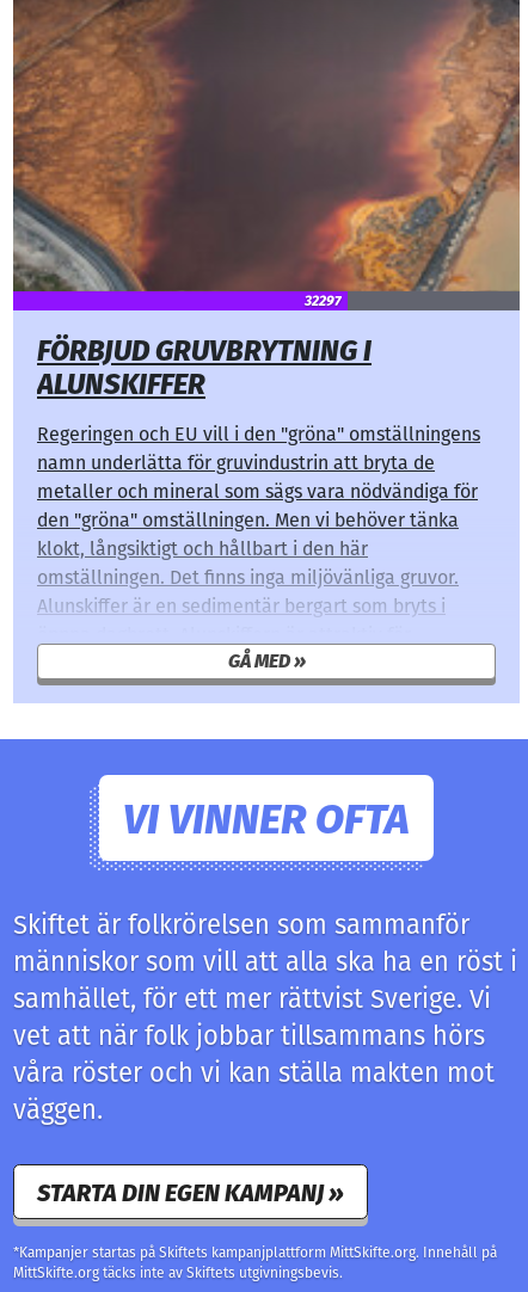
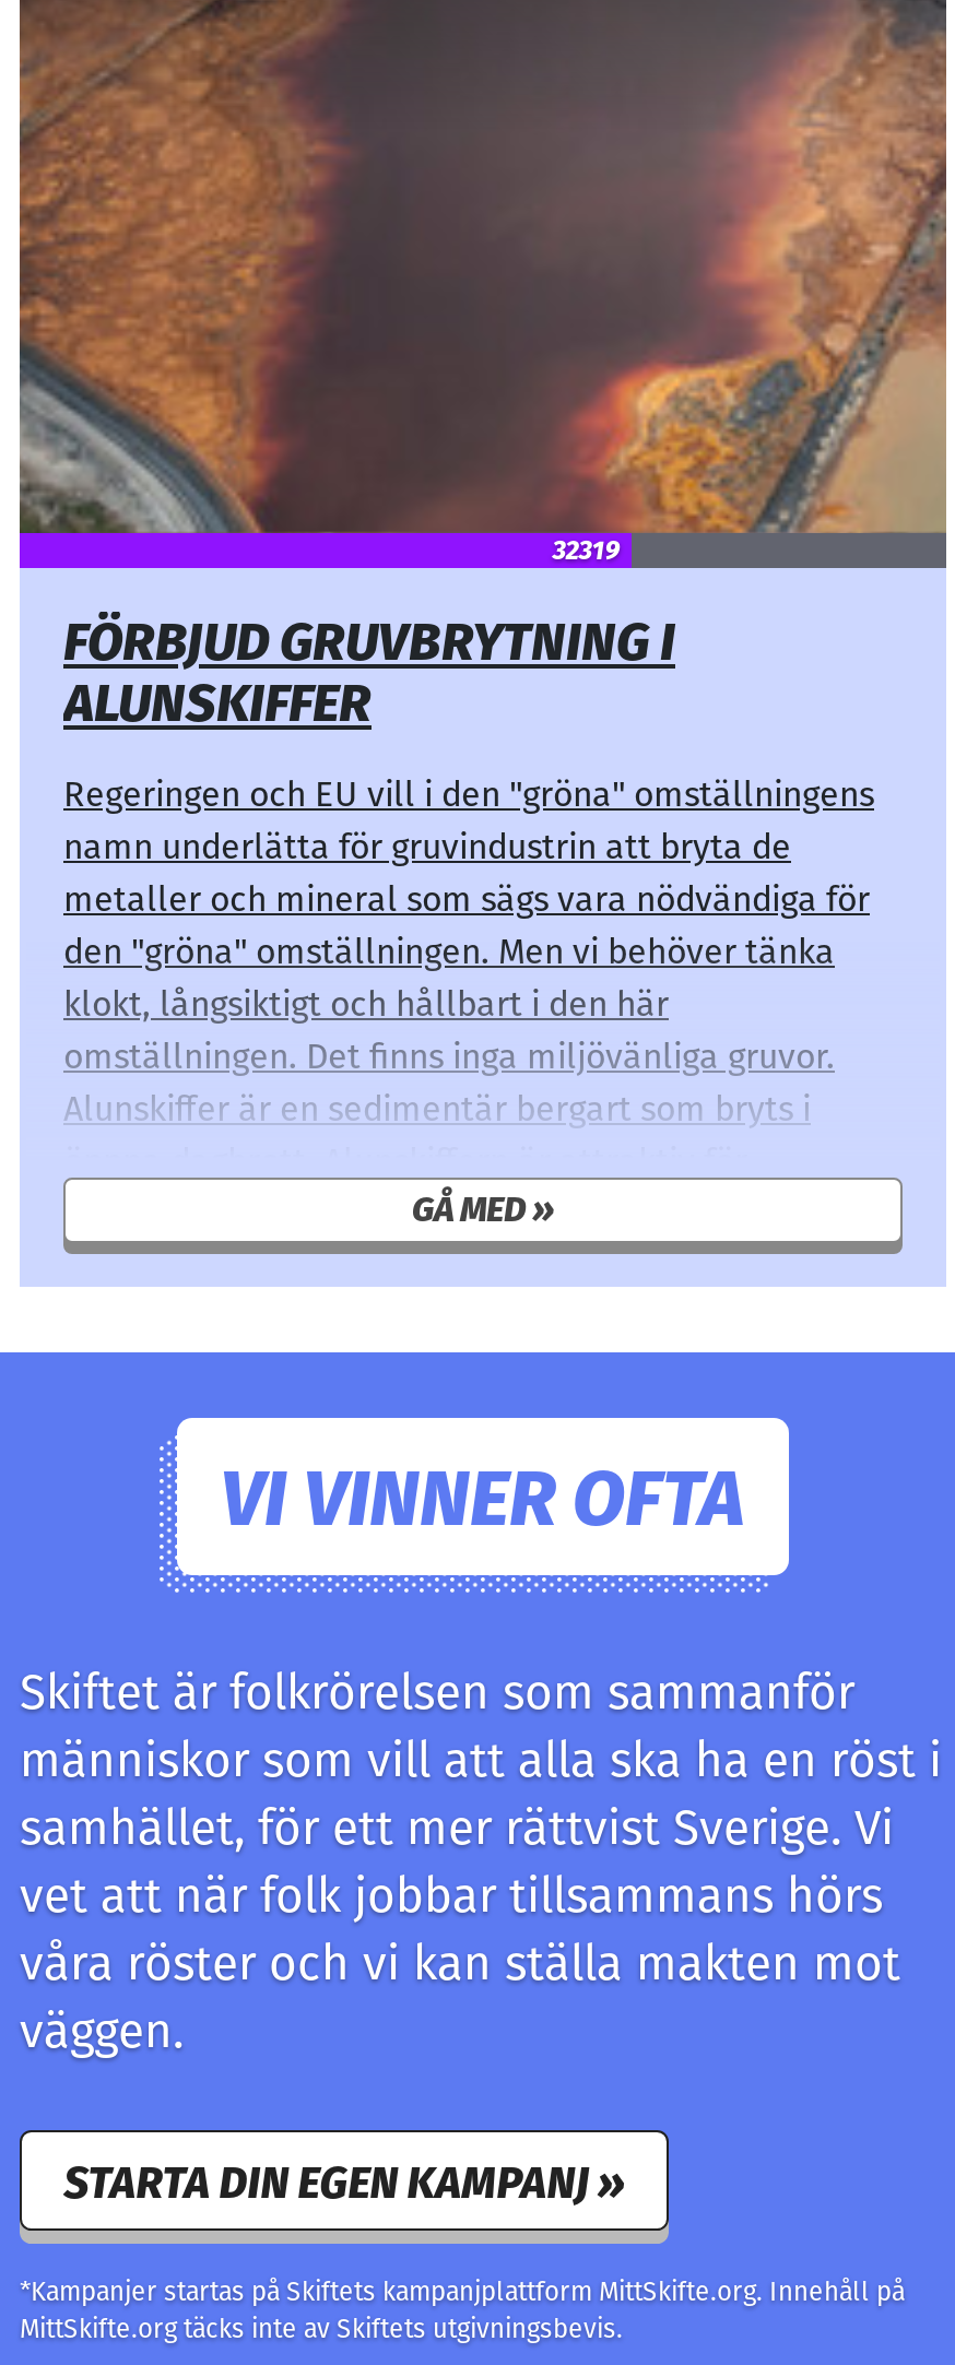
[304,292,341,309] 32297 -> [552,535,620,565] 32319

